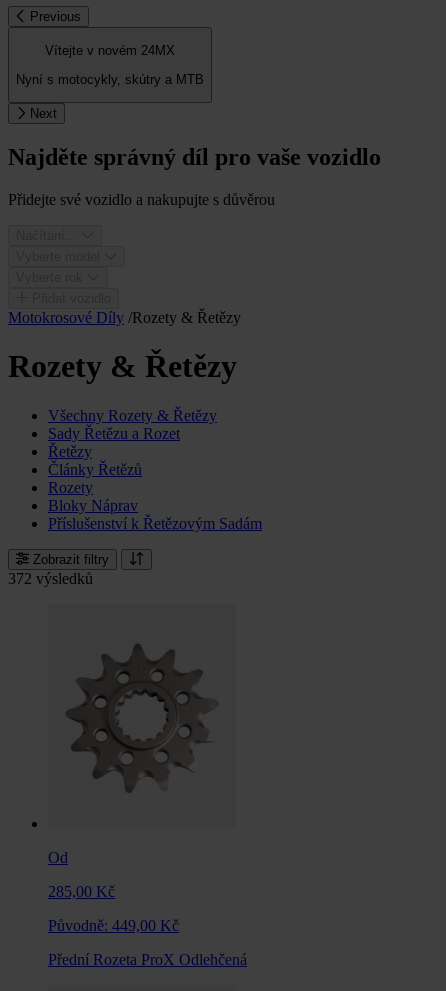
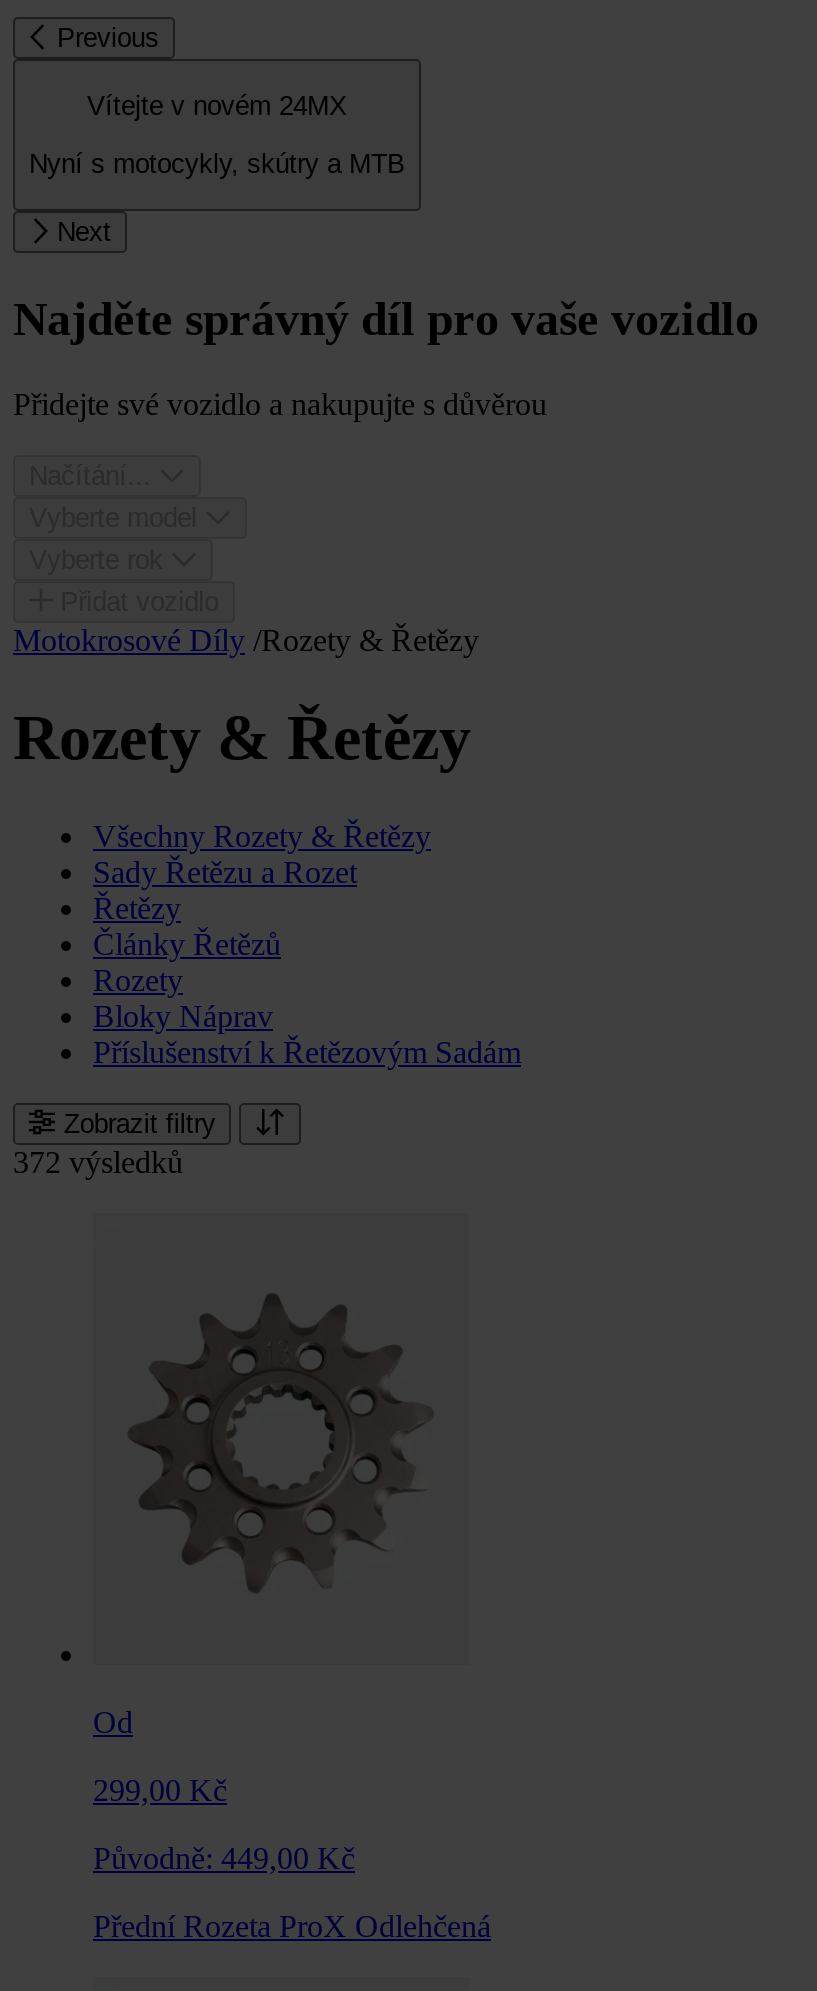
[48,883,115,900] 285,00 Kč -> [93,1772,227,1806] 299,00 Kč

